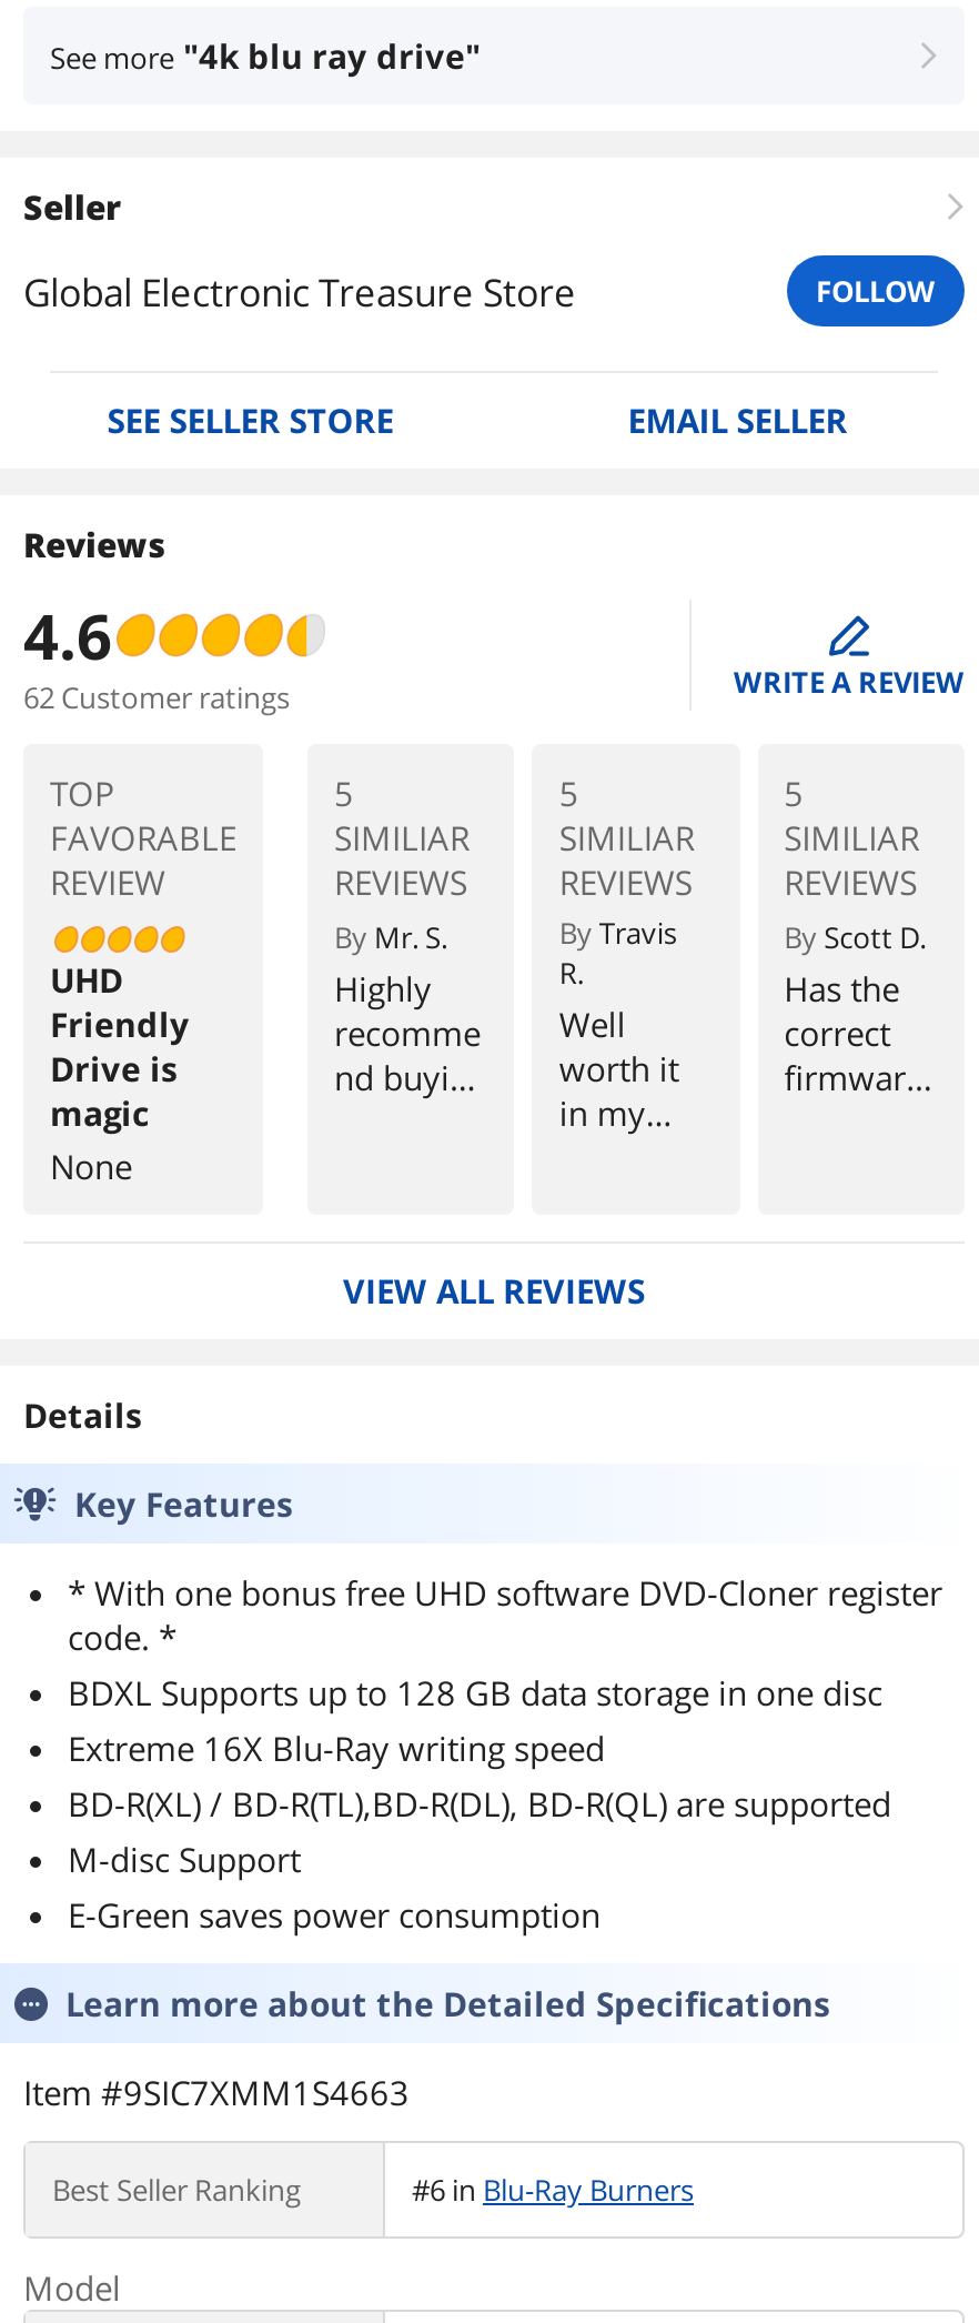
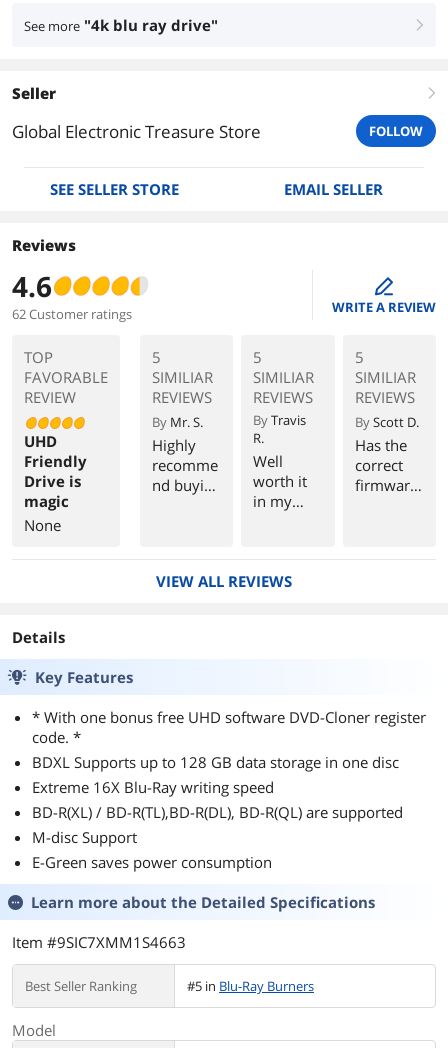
[412,2170,694,2210] #6 in Blu-Ray Burners -> [187,977,314,995] #5 in Blu-Ray Burners

